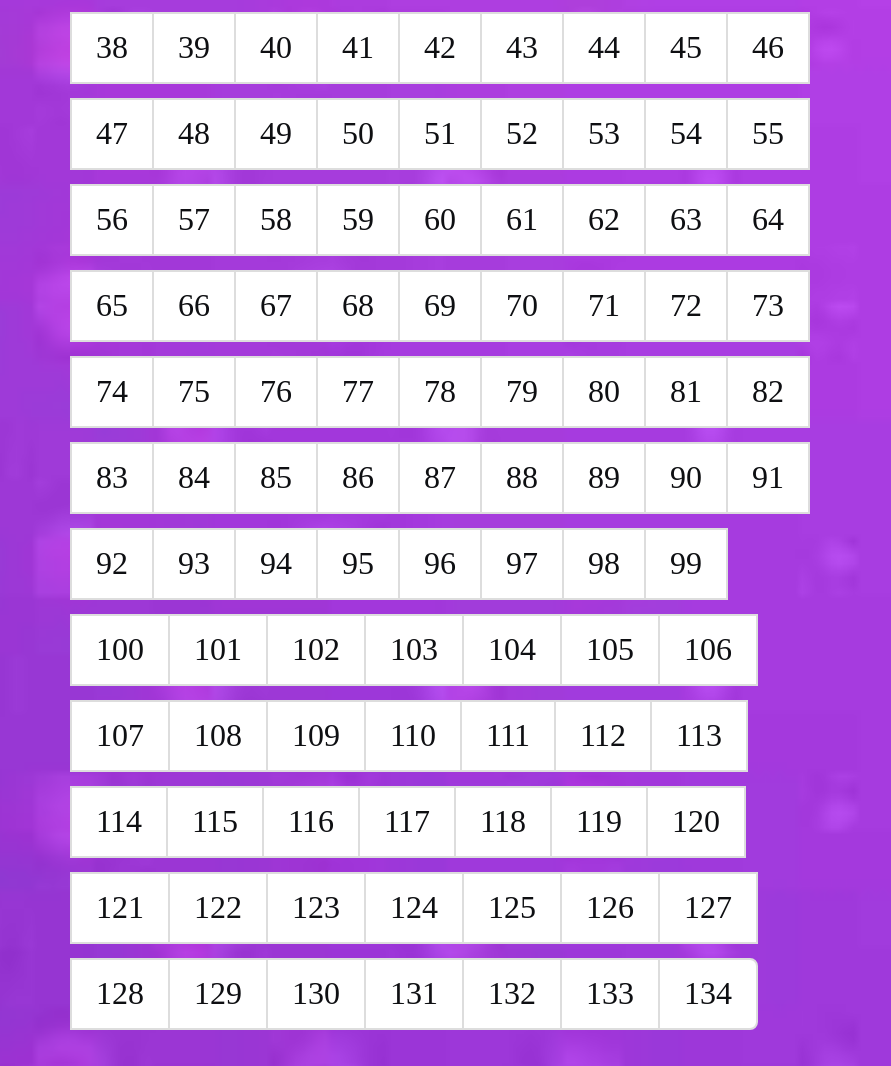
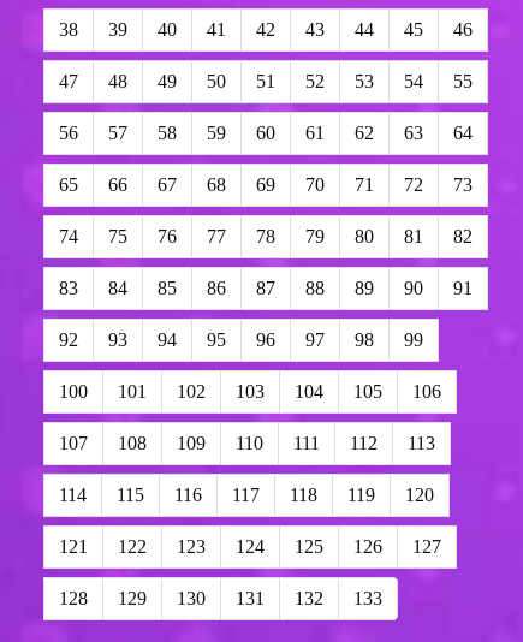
[684,975,732,1009] 134 -> none

